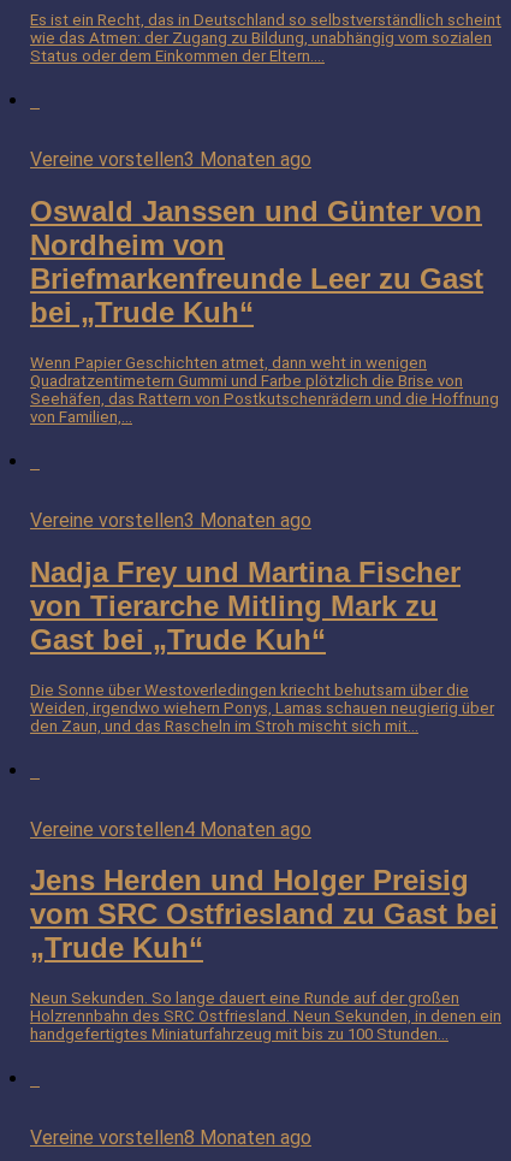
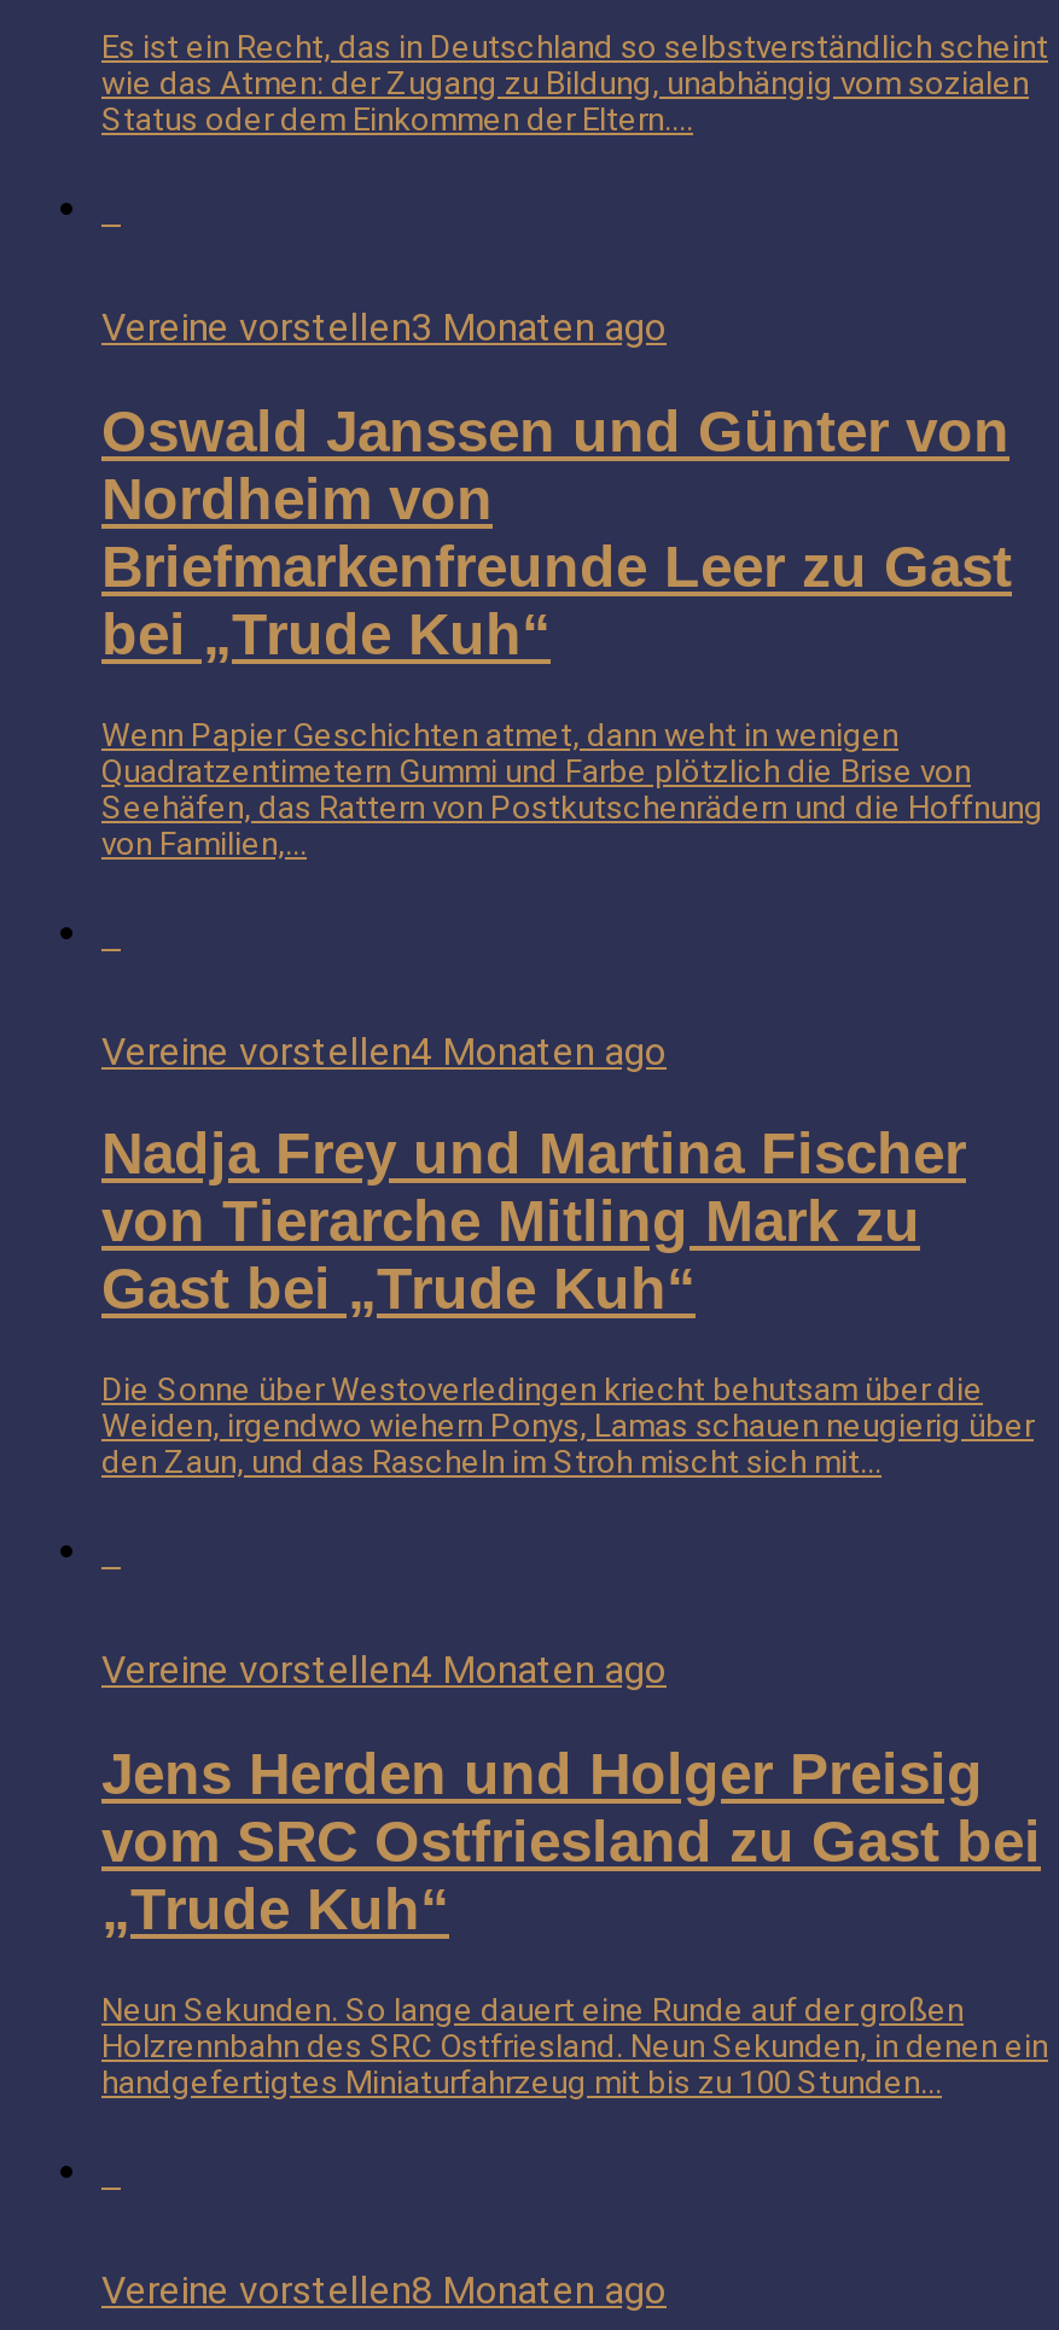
[30,509,311,532] Vereine vorstellen3 Monaten ago -> [101,1028,667,1074] Vereine vorstellen4 Monaten ago

